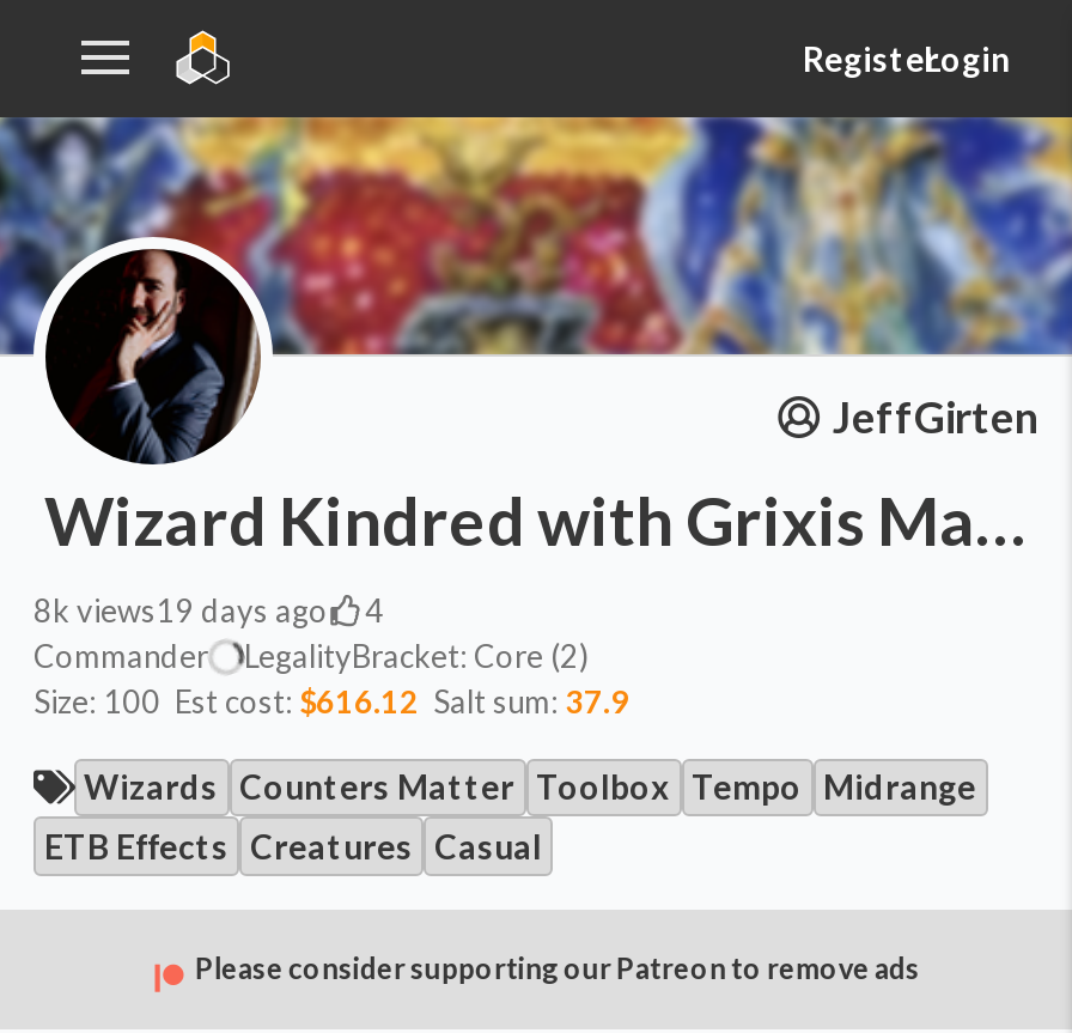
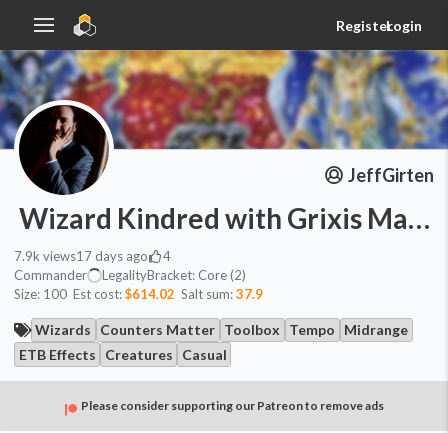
[33,590,328,628] 8k views19 days ago -> [14,247,148,263] 7.9k views17 days ago
[33,681,629,719] Size: 100 Est cost: $616.12 Salt sum: 37.9 -> [14,285,263,301] Size: 100 Est cost: $614.02 Salt sum: 37.9

